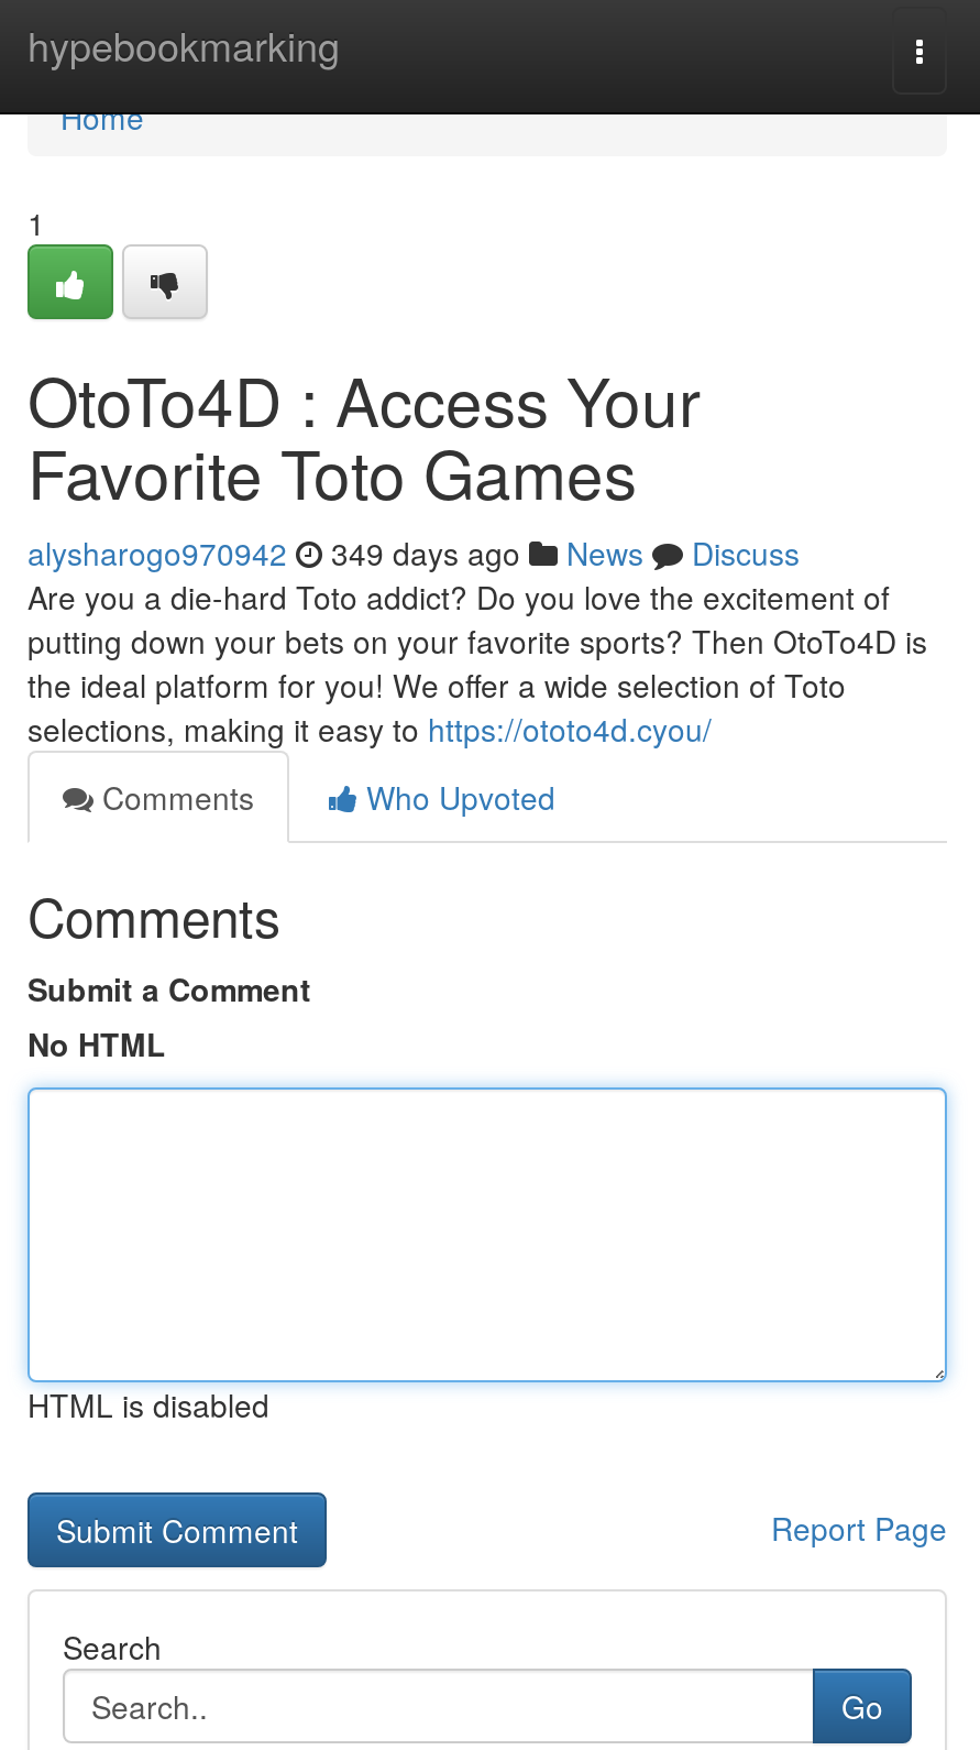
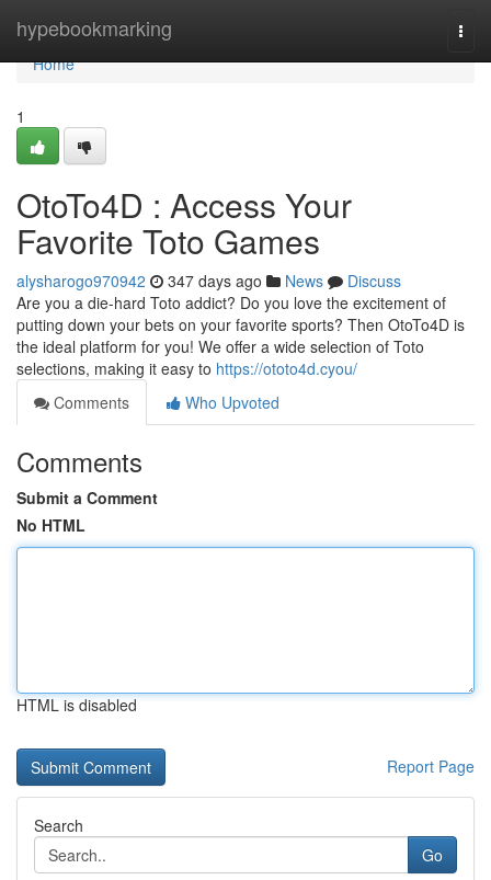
[27,531,800,575] alysharogo970942 349 days ago News Discuss -> [16,270,401,292] alysharogo970942 347 days ago News Discuss

